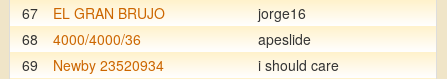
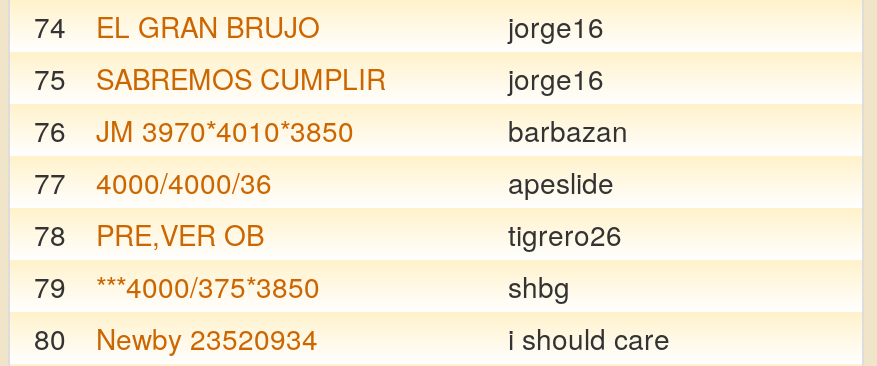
[22,3,165,23] 67 EL GRAN BRUJO -> [34,6,320,46] 74 EL GRAN BRUJO
[22,29,38,49] 68 -> [34,58,628,202] 75 | SABREMOS CUMPLIR | jorge16 | 76 | JM 3970*4010*3850 | barbazan | 77
[22,55,38,75] 69 -> [34,214,622,358] 78 | PRE,VER OB | tigrero26 | 79 | ***4000/375*3850 | shbg | 80

